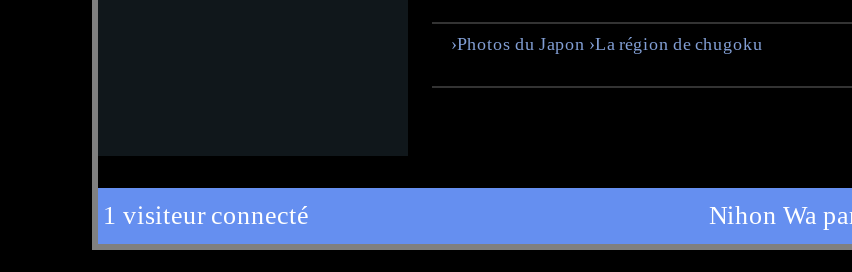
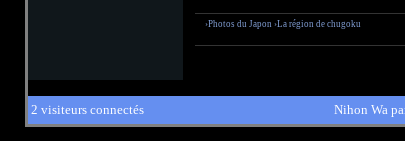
[103,200,309,230] 1 visiteur connecté -> [30,102,143,117] 2 visiteurs connectés

